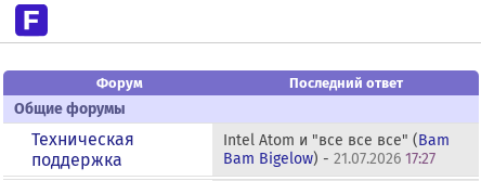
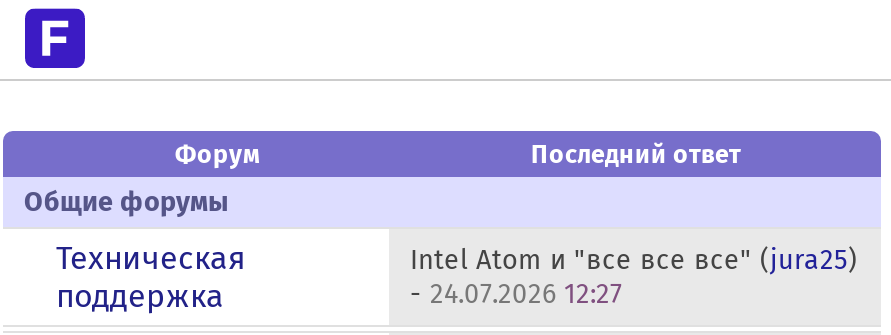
[224,131,450,168] Intel Atom и "все все все" (Bam | Bam Bigelow) - 21.07.2026 17:27 -> [410,243,858,311] Intel Atom и "все все все" (jura25) | - 24.07.2026 12:27

